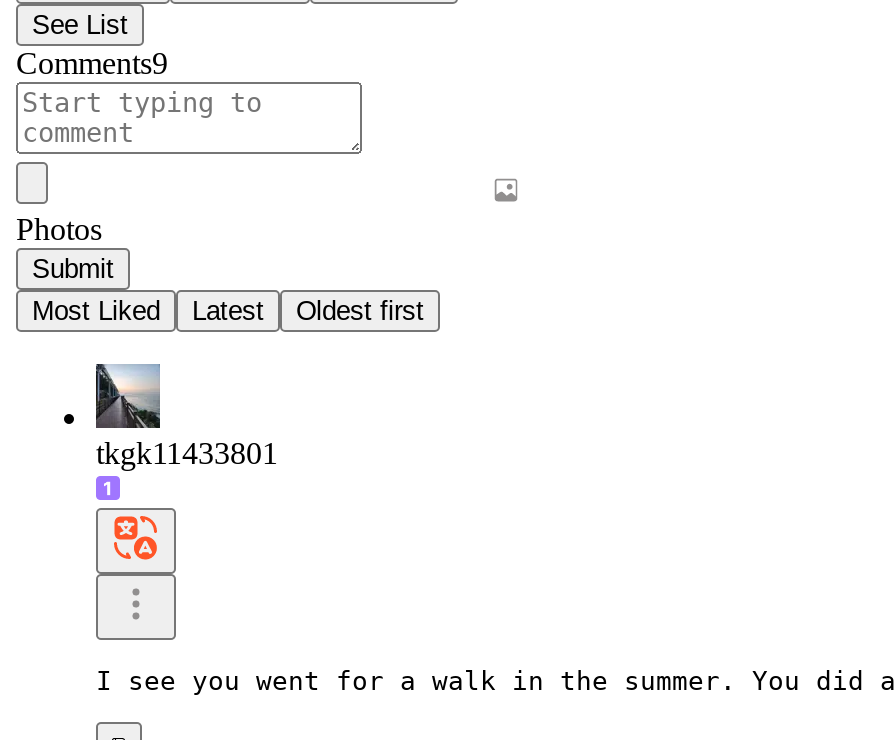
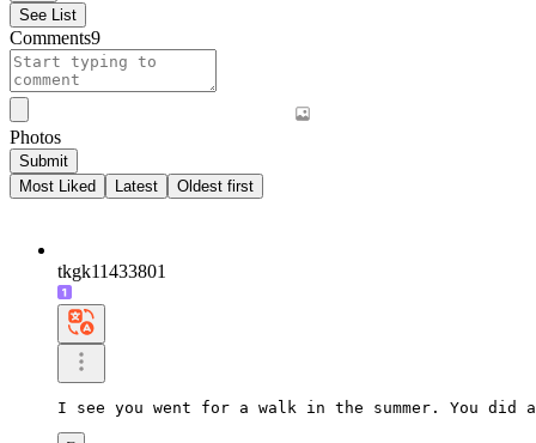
[94,362,162,430] [image] -> none

